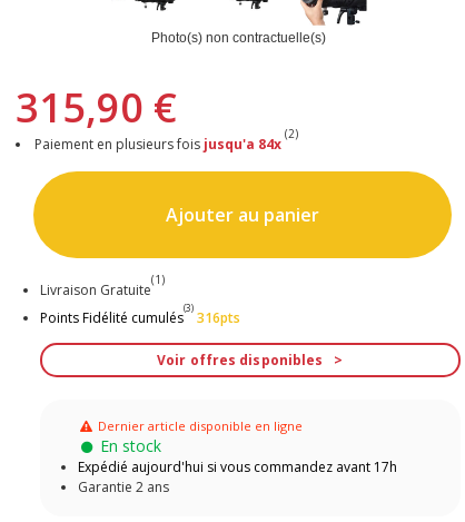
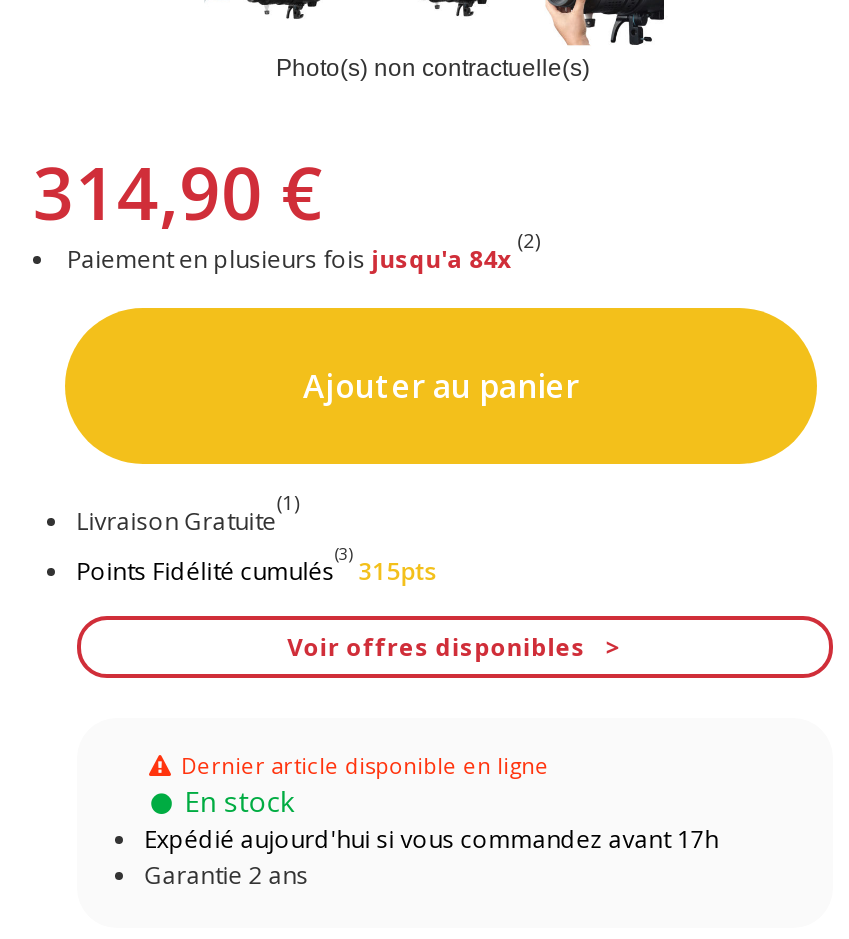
[16,80,177,135] 315,90 € -> [33,144,323,242] 314,90 €
[40,308,240,327] Points Fidélité cumulés 316pts -> [77,554,437,588] Points Fidélité cumulés 315pts

